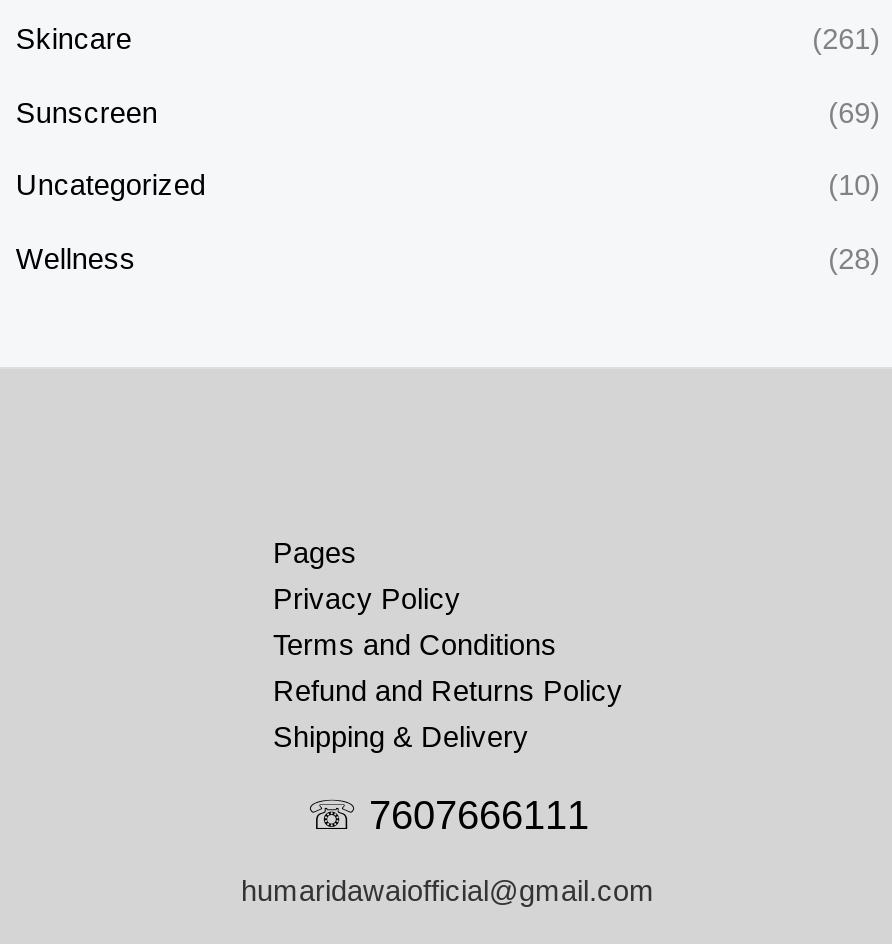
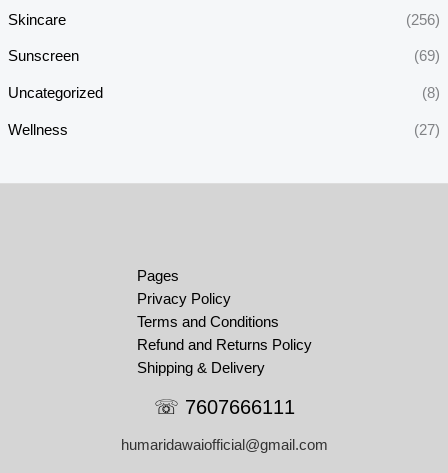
[812,23,880,55] (261) -> [406,12,440,28] (256)
[828,170,880,202] (10) -> [422,85,440,101] (8)
[828,243,880,275] (28) -> [414,122,440,138] (27)

